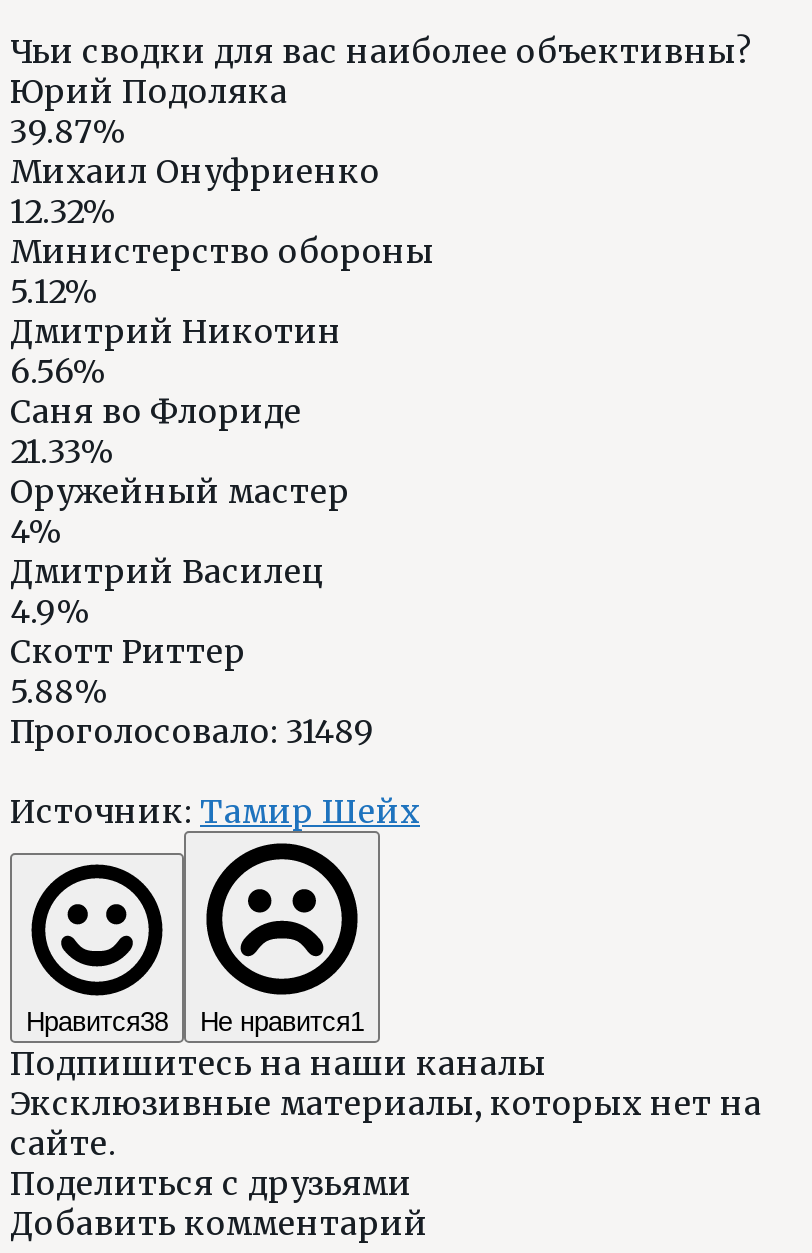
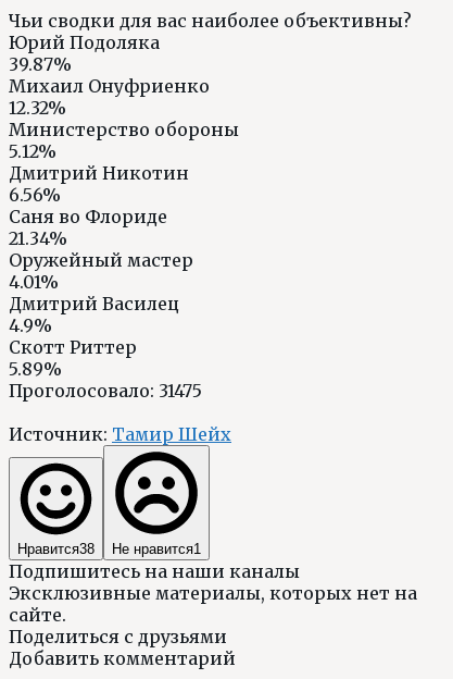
[10,431,114,471] 21.33% -> [9,227,67,249] 21.34%
[10,511,62,551] 4% -> [9,271,59,292] 4.01%
[10,671,108,711] 5.88% -> [9,358,62,380] 5.89%
[10,711,374,751] Проголосовало: 31489 -> [9,380,202,401] Проголосовало: 31475

